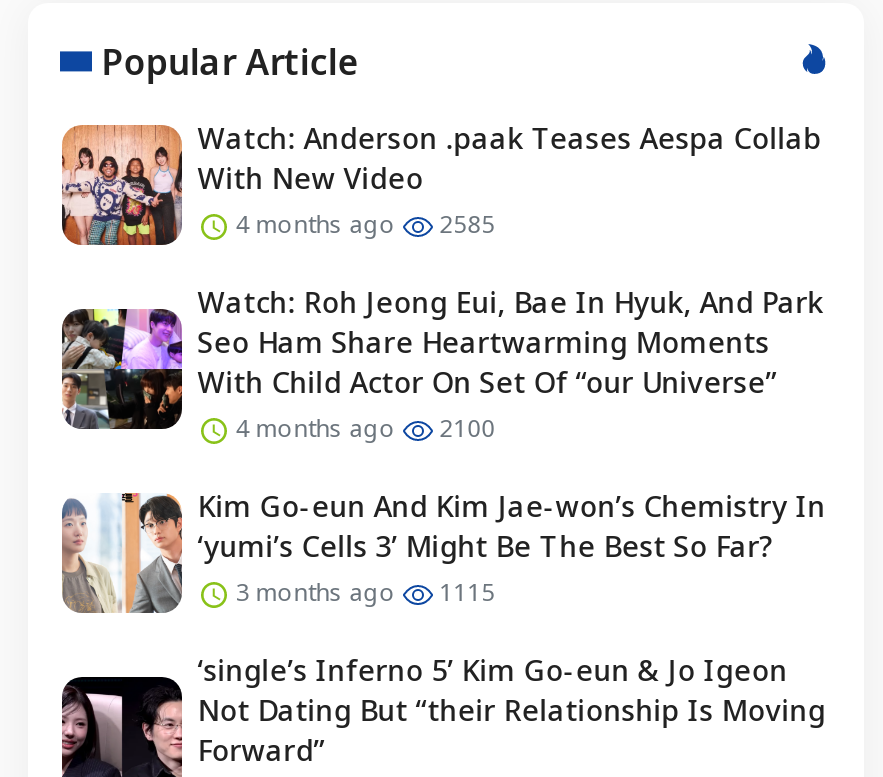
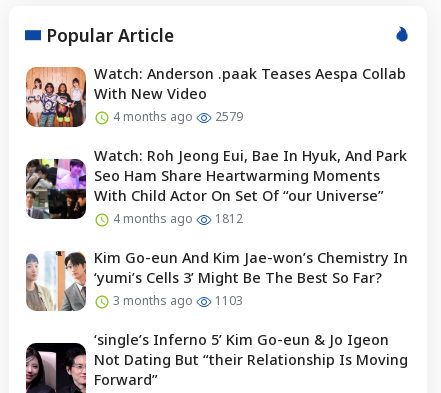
[230,207,496,241] 4 months ago 2585 -> [110,108,243,125] 4 months ago 2579
[230,411,496,445] 4 months ago 2100 -> [110,210,243,227] 4 months ago 1812
[230,575,496,609] 3 months ago 1115 -> [110,292,243,309] 3 months ago 1103

